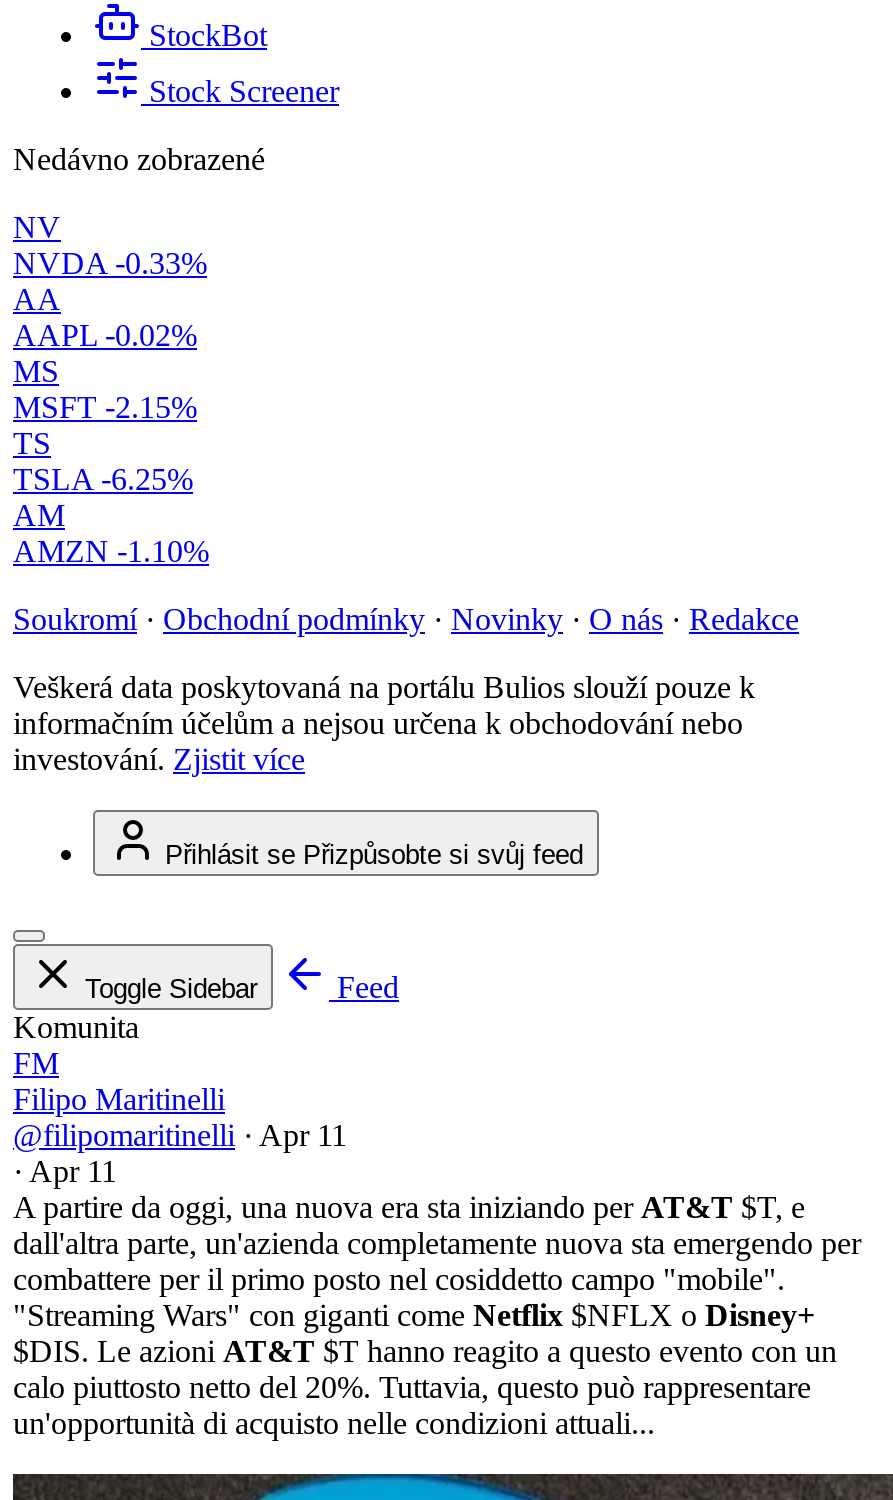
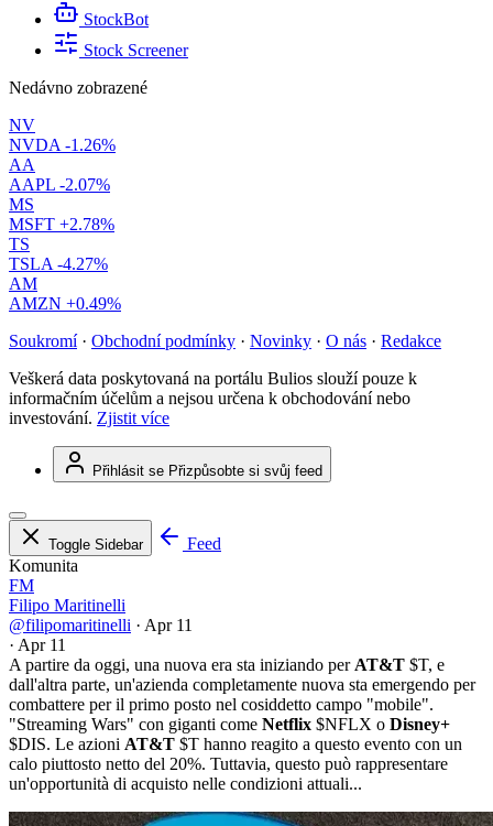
[13,246,207,280] NVDA -0.33% -> [9,136,116,154] NVDA -1.26%
[13,318,197,352] AAPL -0.02% -> [9,175,110,194] AAPL -2.07%
[13,390,197,424] MSFT -2.15% -> [9,215,114,234] MSFT +2.78%
[13,462,193,496] TSLA -6.25% -> [9,255,108,273] TSLA -4.27%
[13,534,209,568] AMZN -1.10% -> [9,294,121,313] AMZN +0.49%

